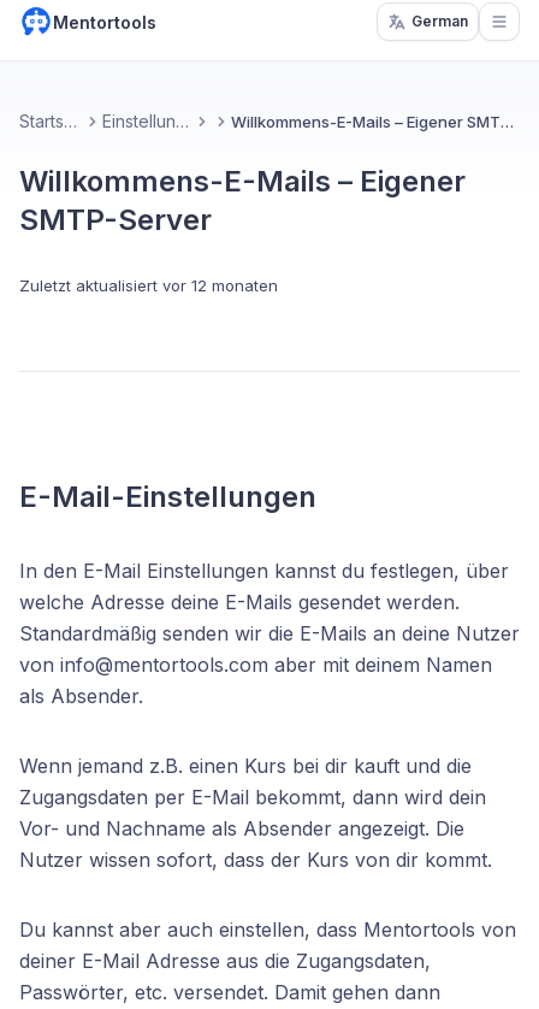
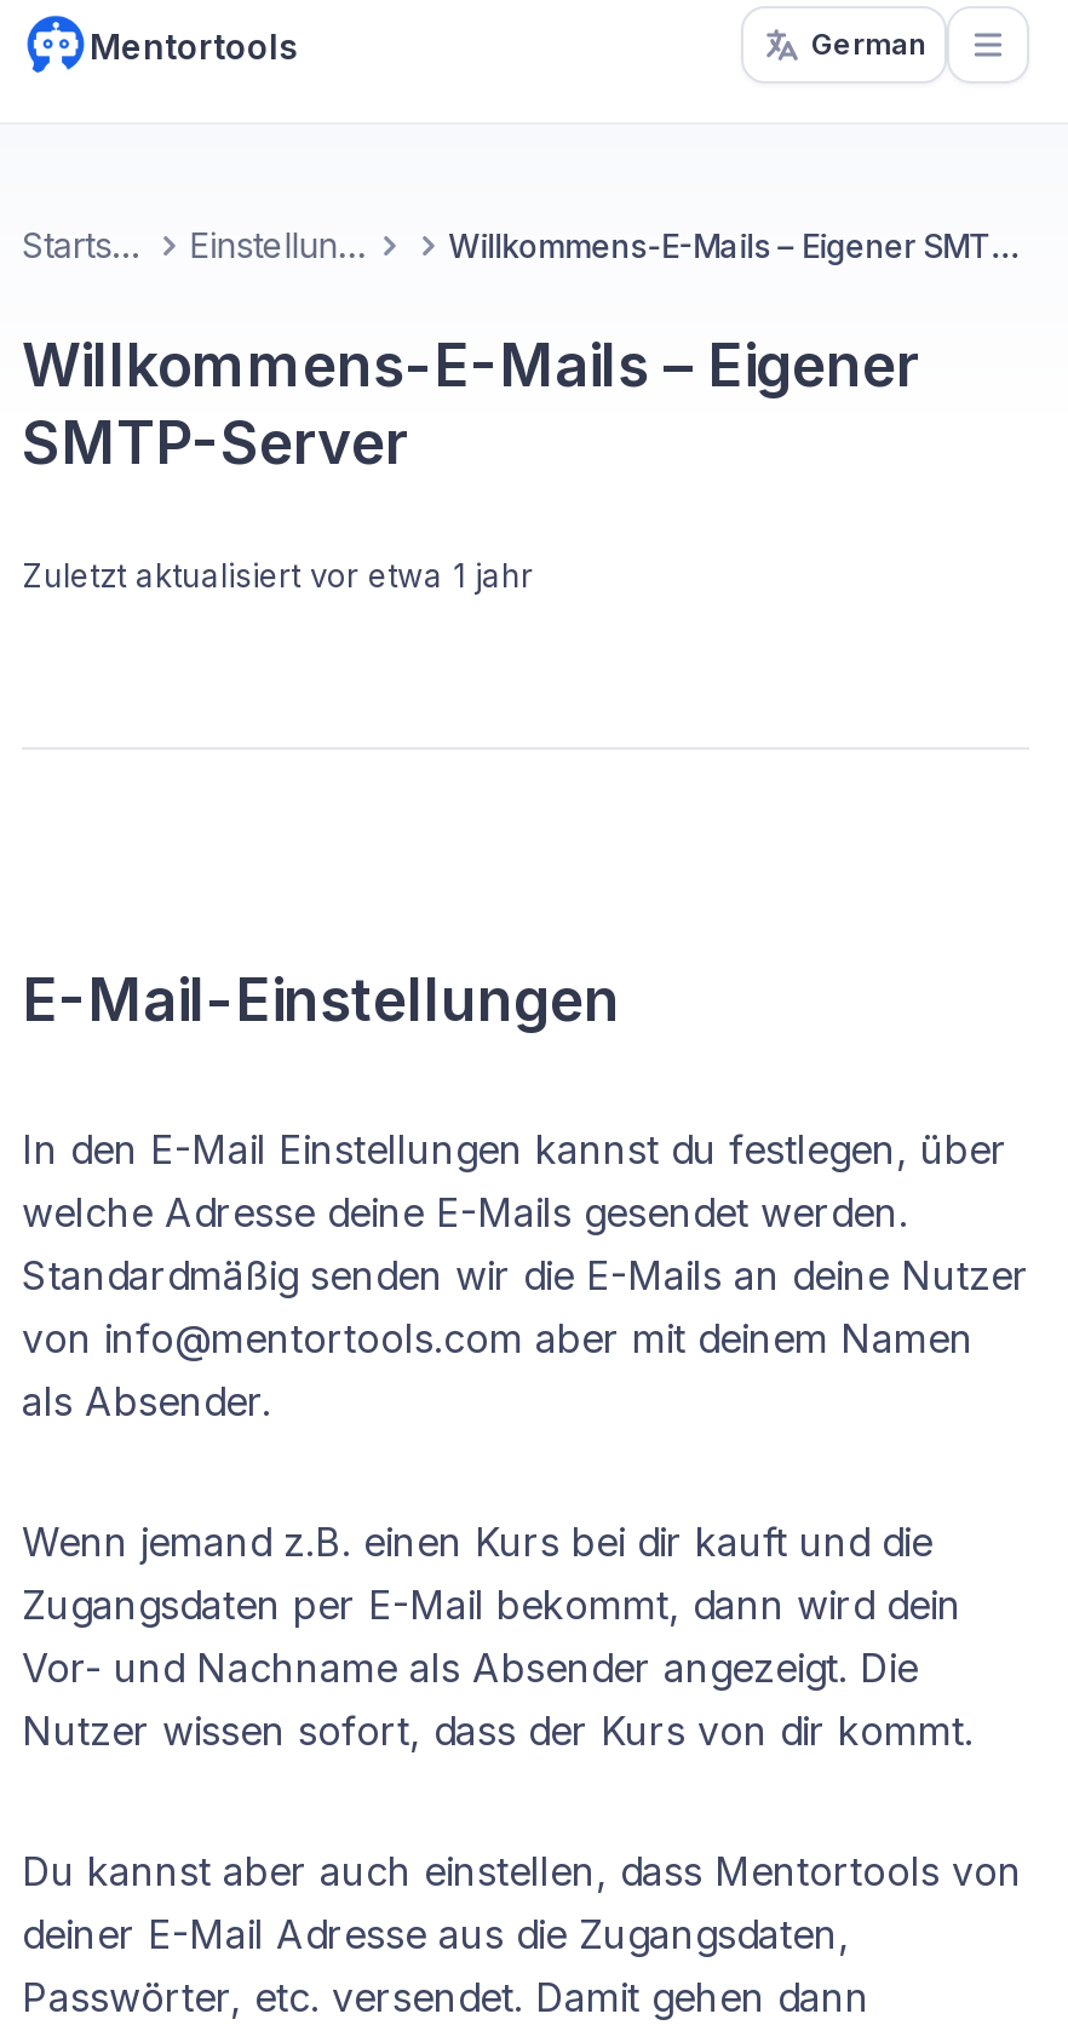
[19,276,278,295] Zuletzt aktualisiert vor 12 monaten -> [22,556,533,595] Zuletzt aktualisiert vor etwa 1 jahr

